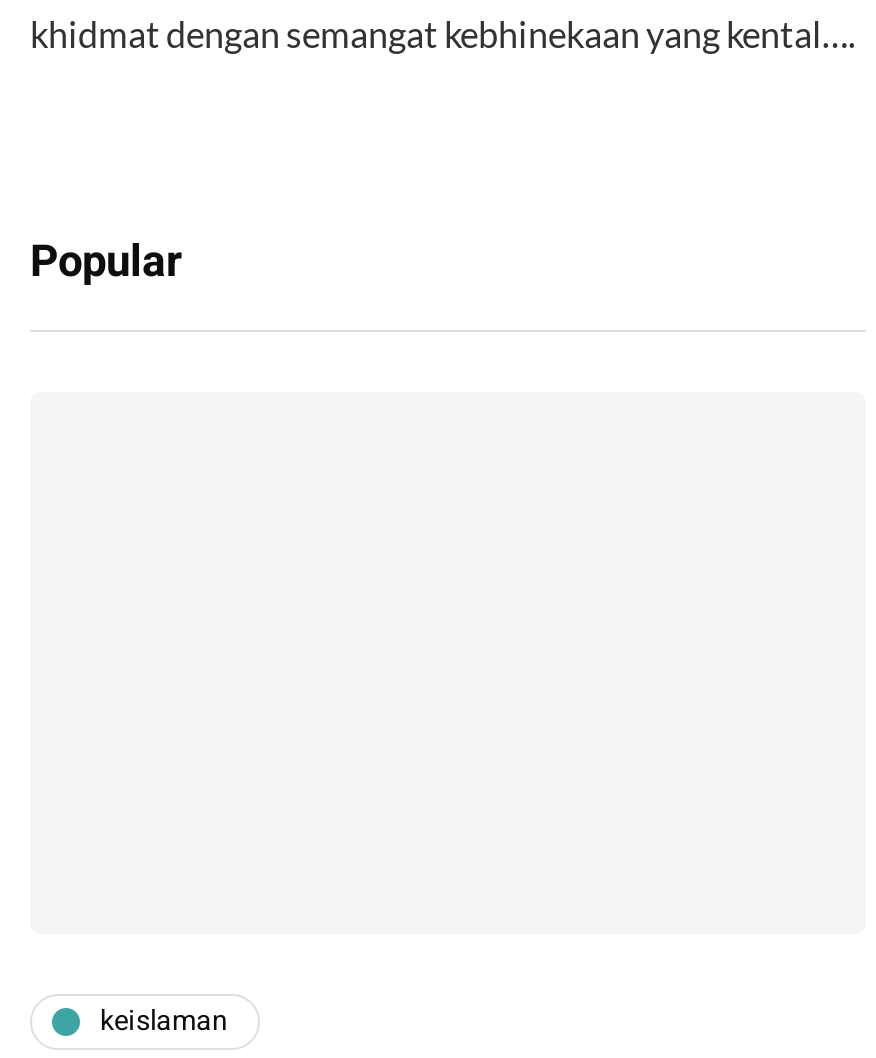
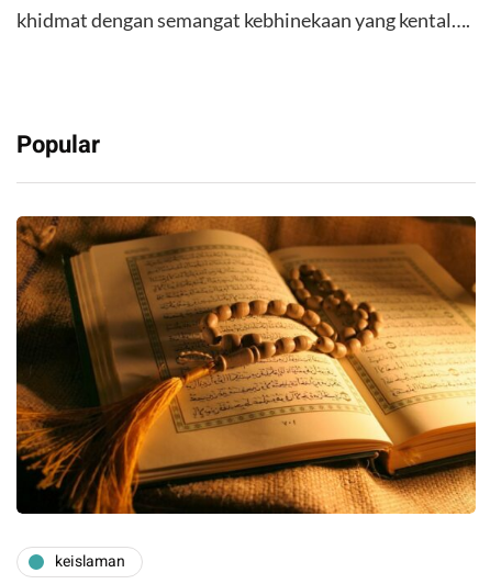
none -> [15,215,477,515] [image]

